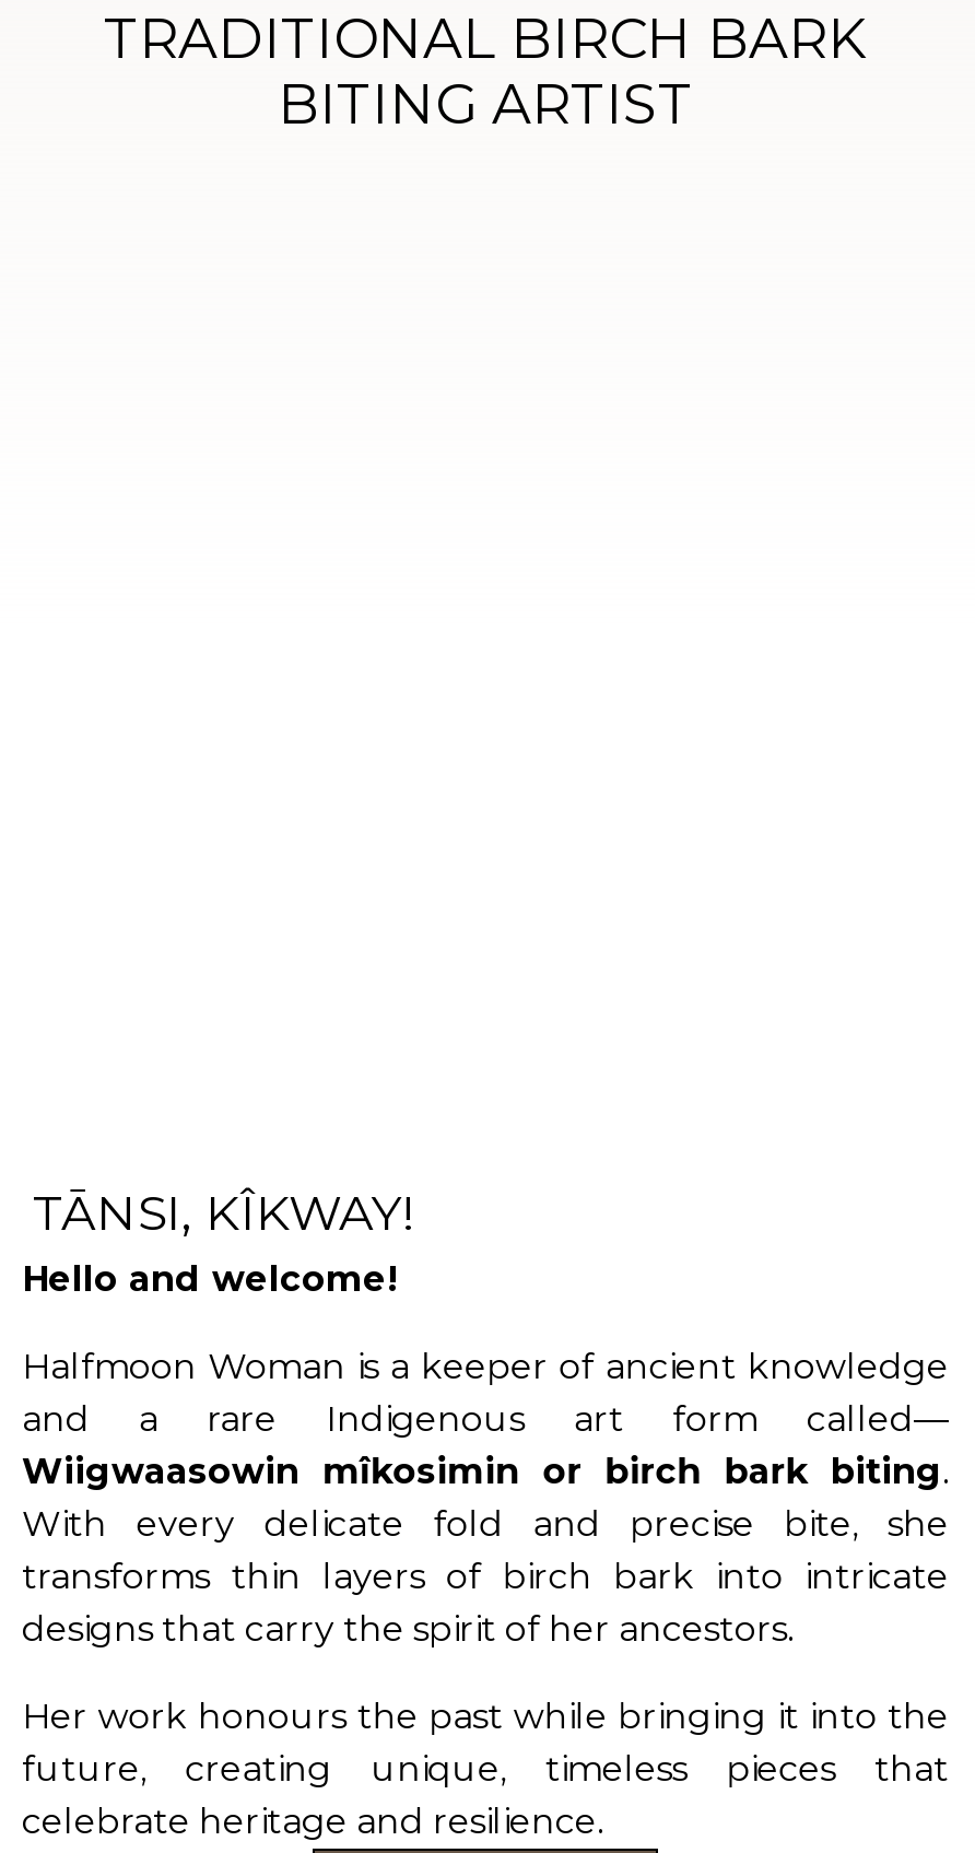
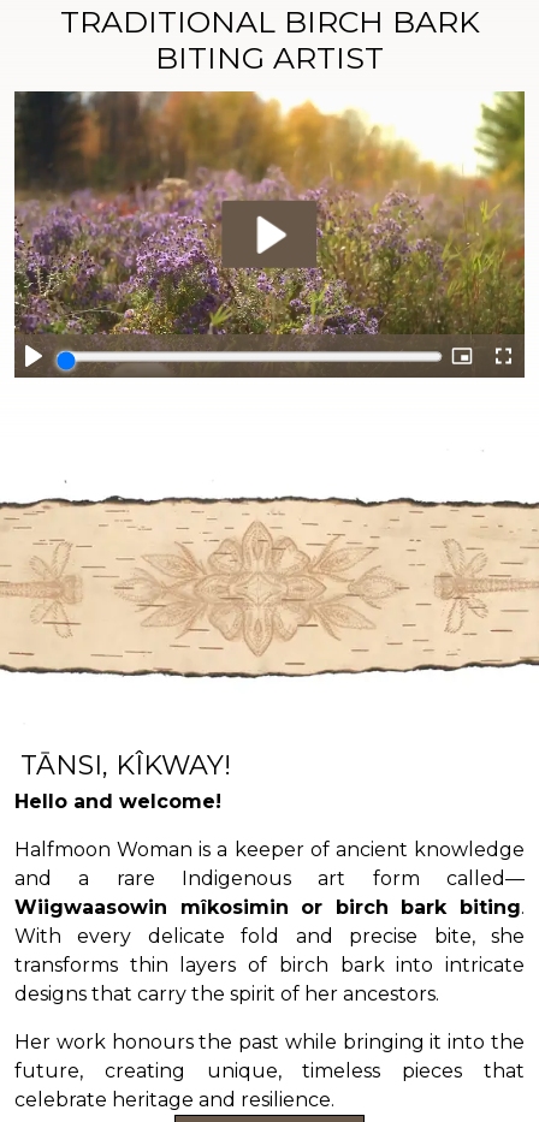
none -> [4,494,535,679] [image]
none -> [13,90,526,379] [image]

